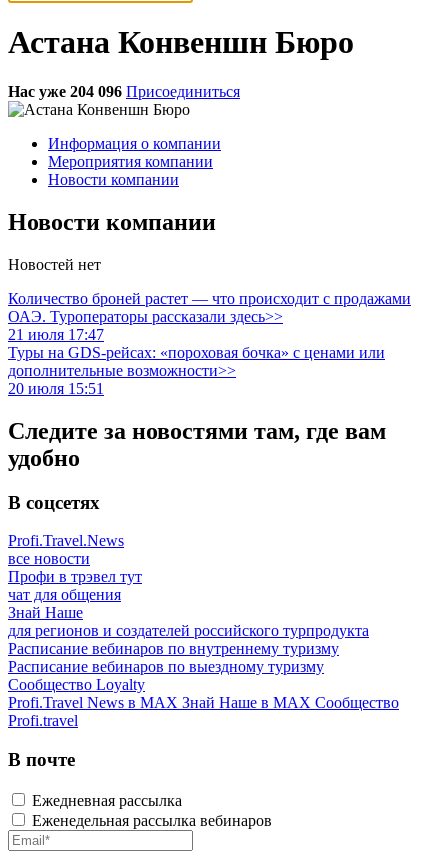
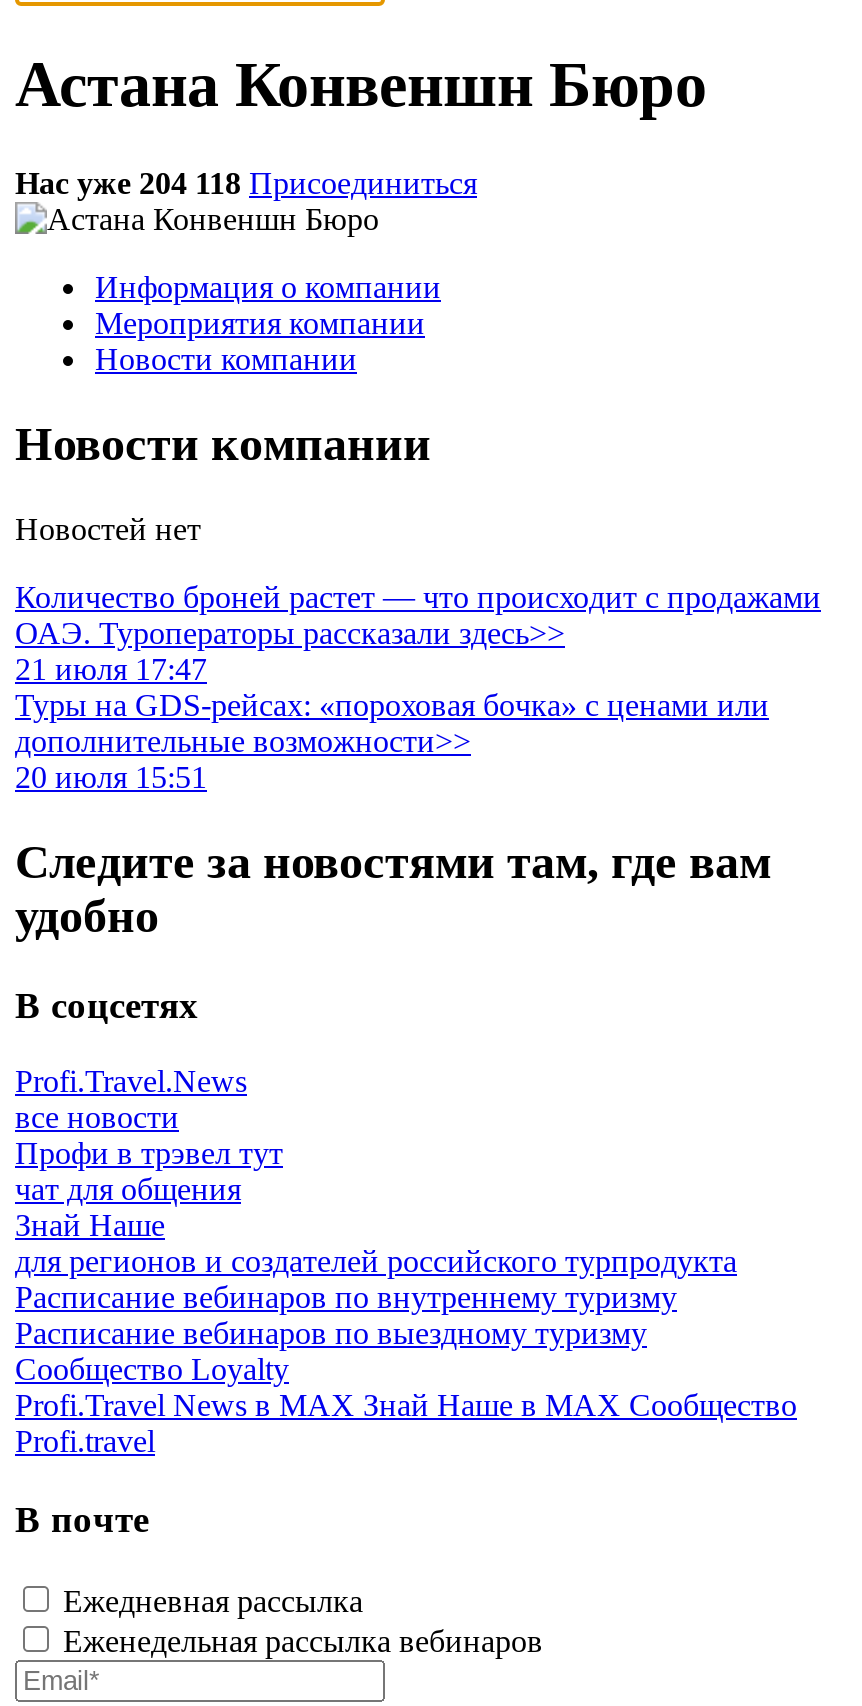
[8,83,240,100] Нас уже 204 096 Присоединиться -> [15,166,477,200] Нас уже 204 118 Присоединиться

